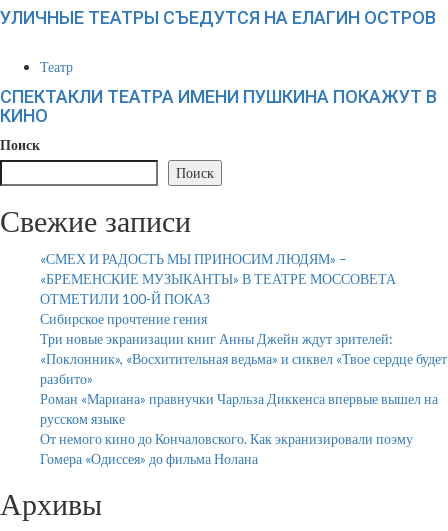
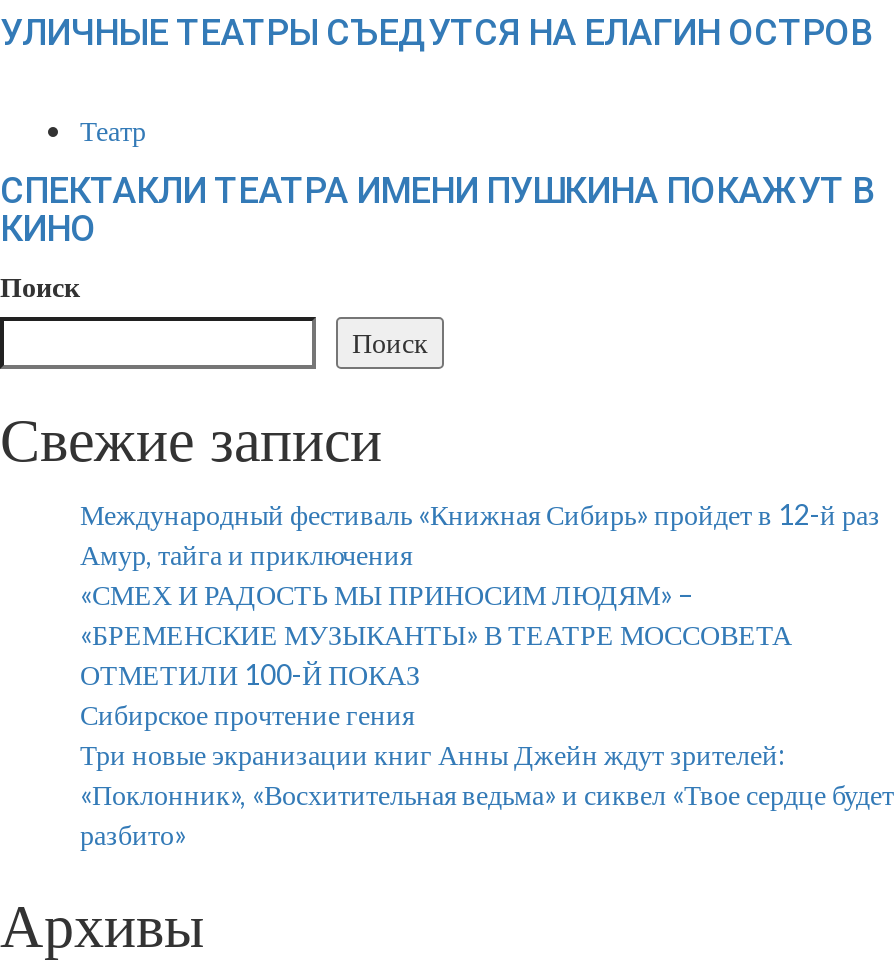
none -> [80,498,880,572] Международный фестиваль «Книжная Сибирь» пройдет в 12-й раз | Амур, тайга и приключения
moved [40,250,447,387] -> [80,578,894,852]: «СМЕХ И РАДОСТЬ МЫ ПРИНОСИМ ЛЮДЯМ» – | «БРЕМЕНСКИЕ МУЗЫКАНТЫ» В ТЕАТРЕ МОССОВЕТА | ОТМЕТИЛИ 100-Й ПОКАЗ | Сибирское прочтение гения | Три новые экранизации книг Анны Джейн ждут зрителей: | «Поклонник», «Восхитительная ведьма» и сиквел «Твое сердце будет | разбито»
[40,390,438,467] Роман «Мариана» правнучки Чарльза Диккенса впервые вышел на | русском языке | От немого кино до Кончаловского. Как экранизировали поэму | Гомера «Одиссея» до фильма Нолана -> none

